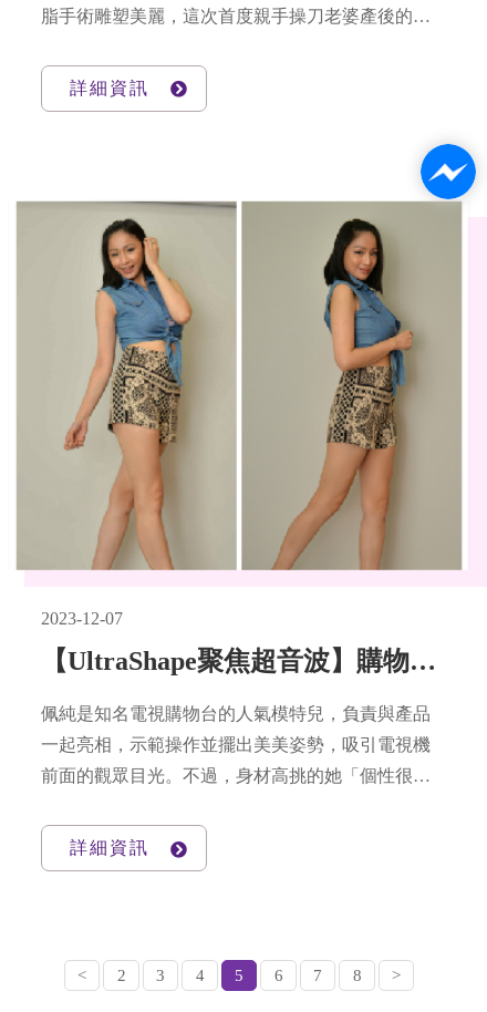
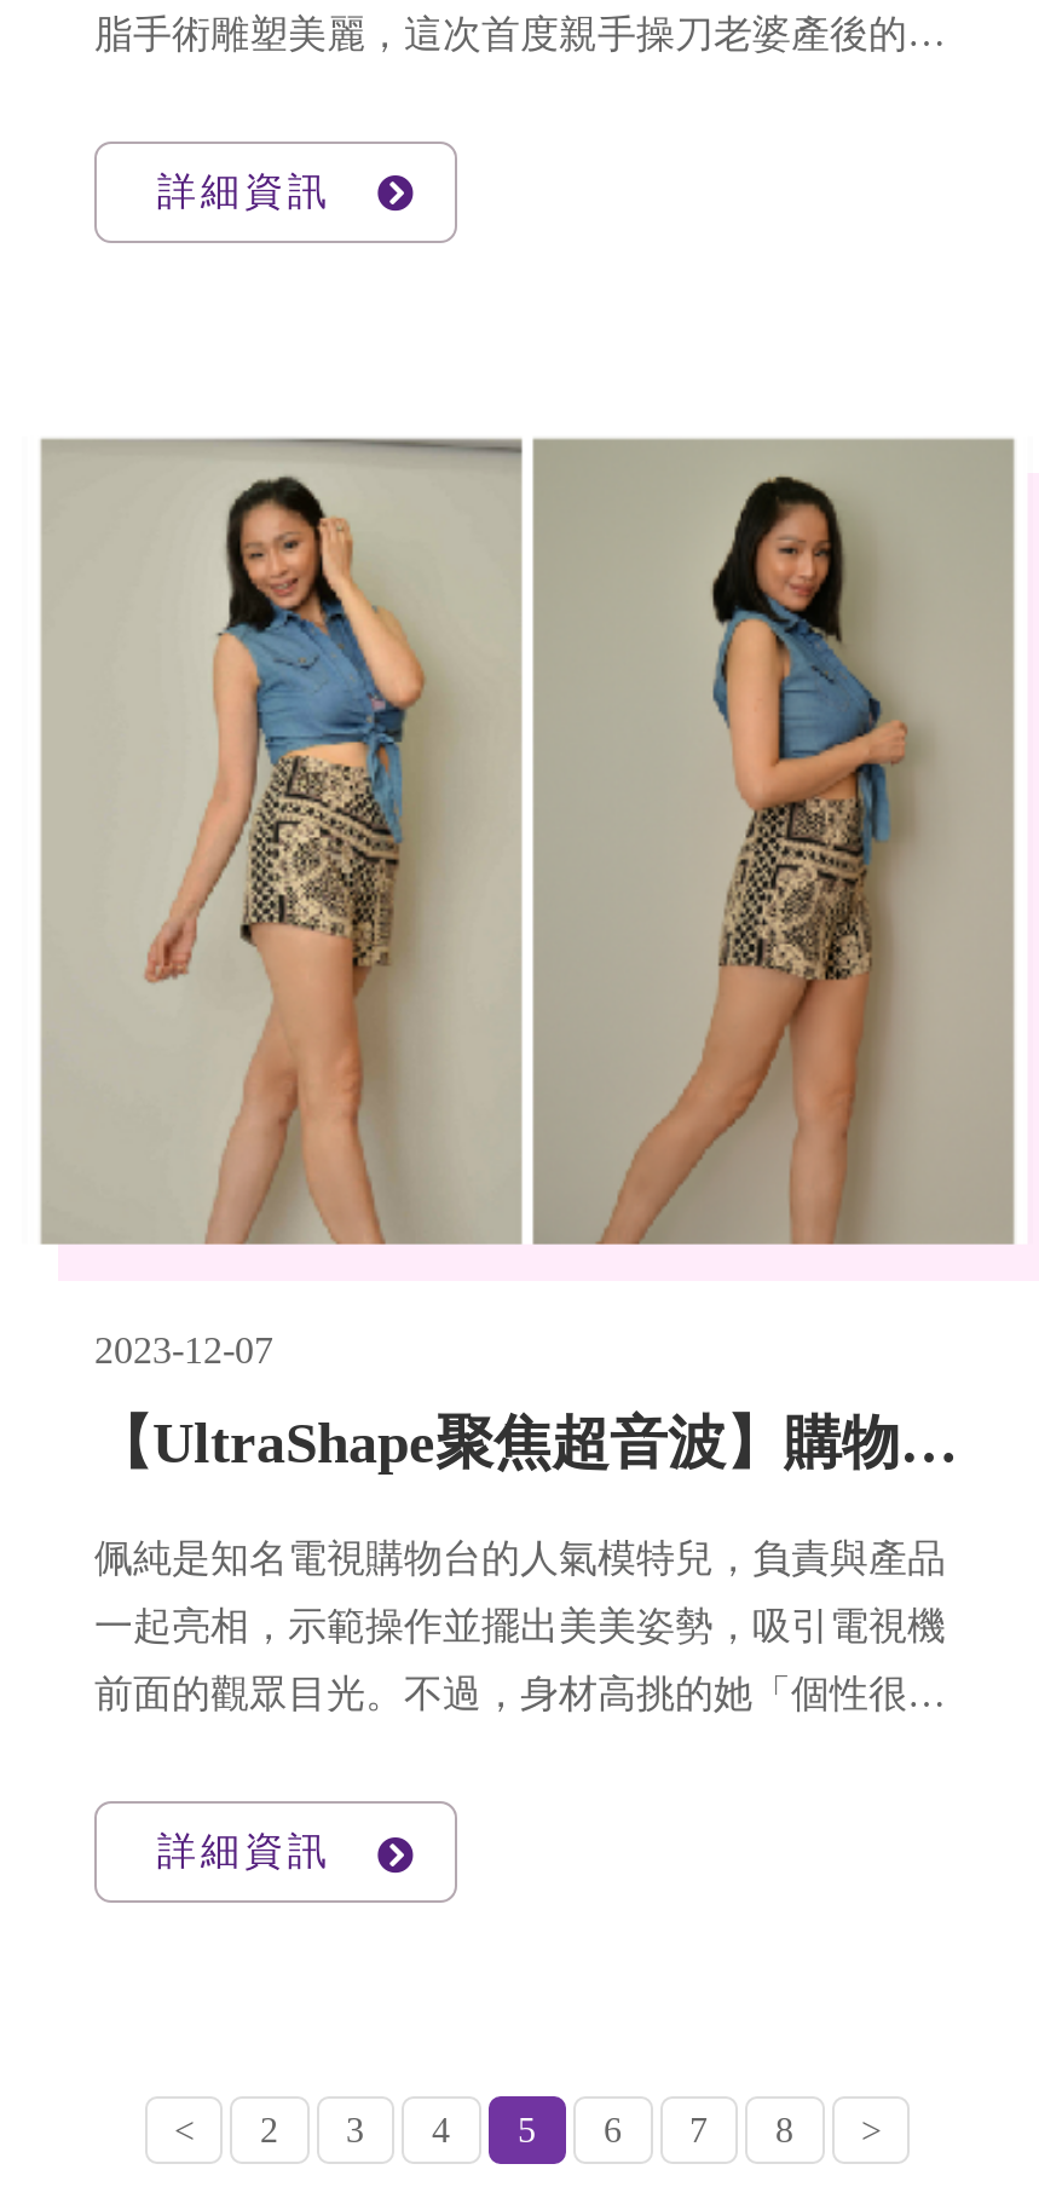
[418,142,478,200] [image] -> none

